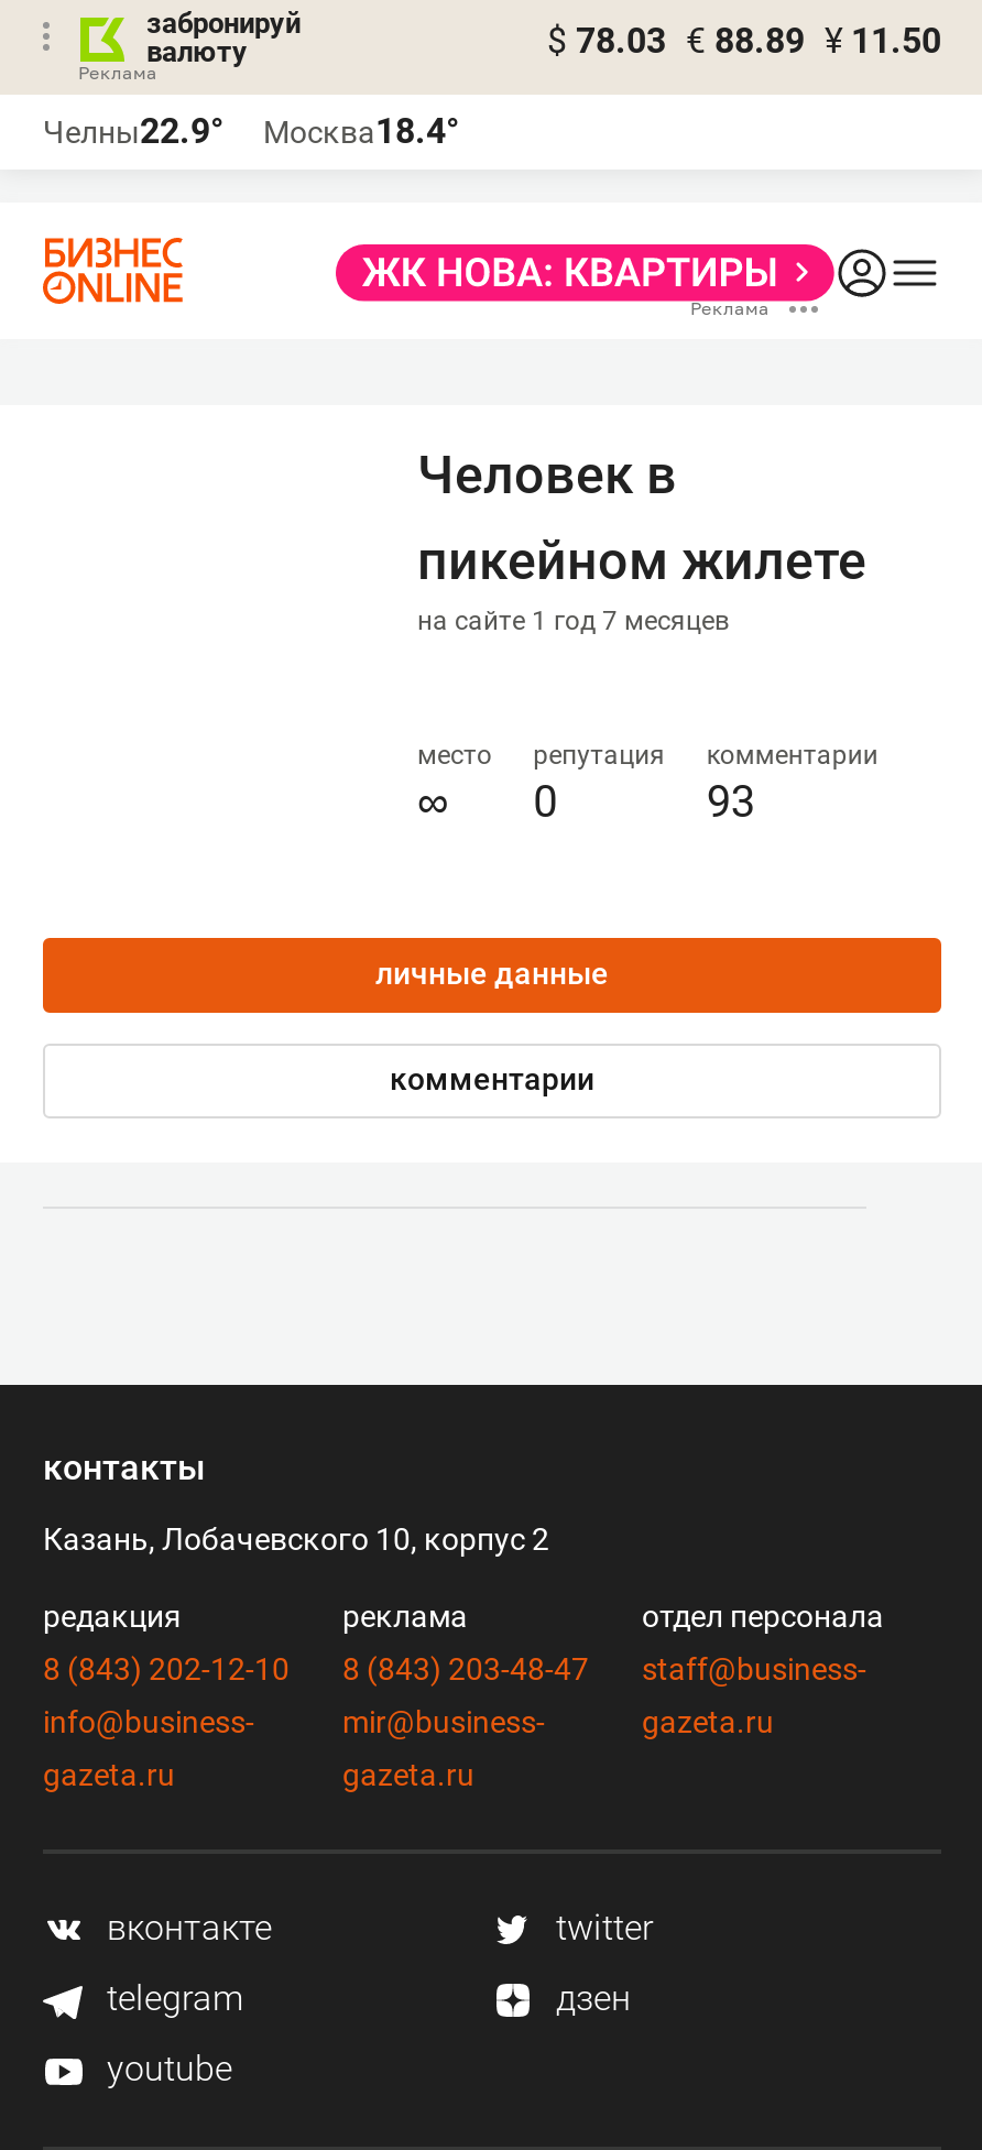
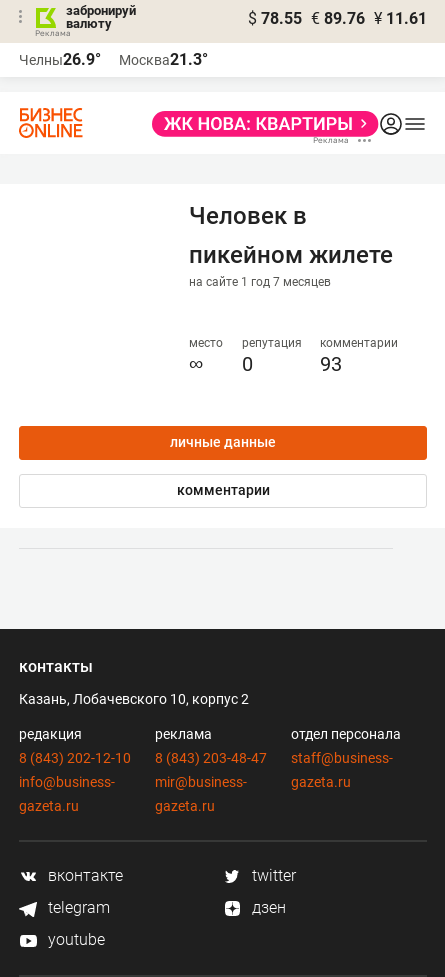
[547,20,941,62] $ 78.03 € 88.89 ¥ 11.50 -> [248,9,427,28] $ 78.55 € 89.76 ¥ 11.61
[43,110,223,152] Челны22.9° -> [19,50,101,69] Челны26.9°
[263,110,459,152] Москва18.4° -> [119,50,208,69] Москва21.3°

